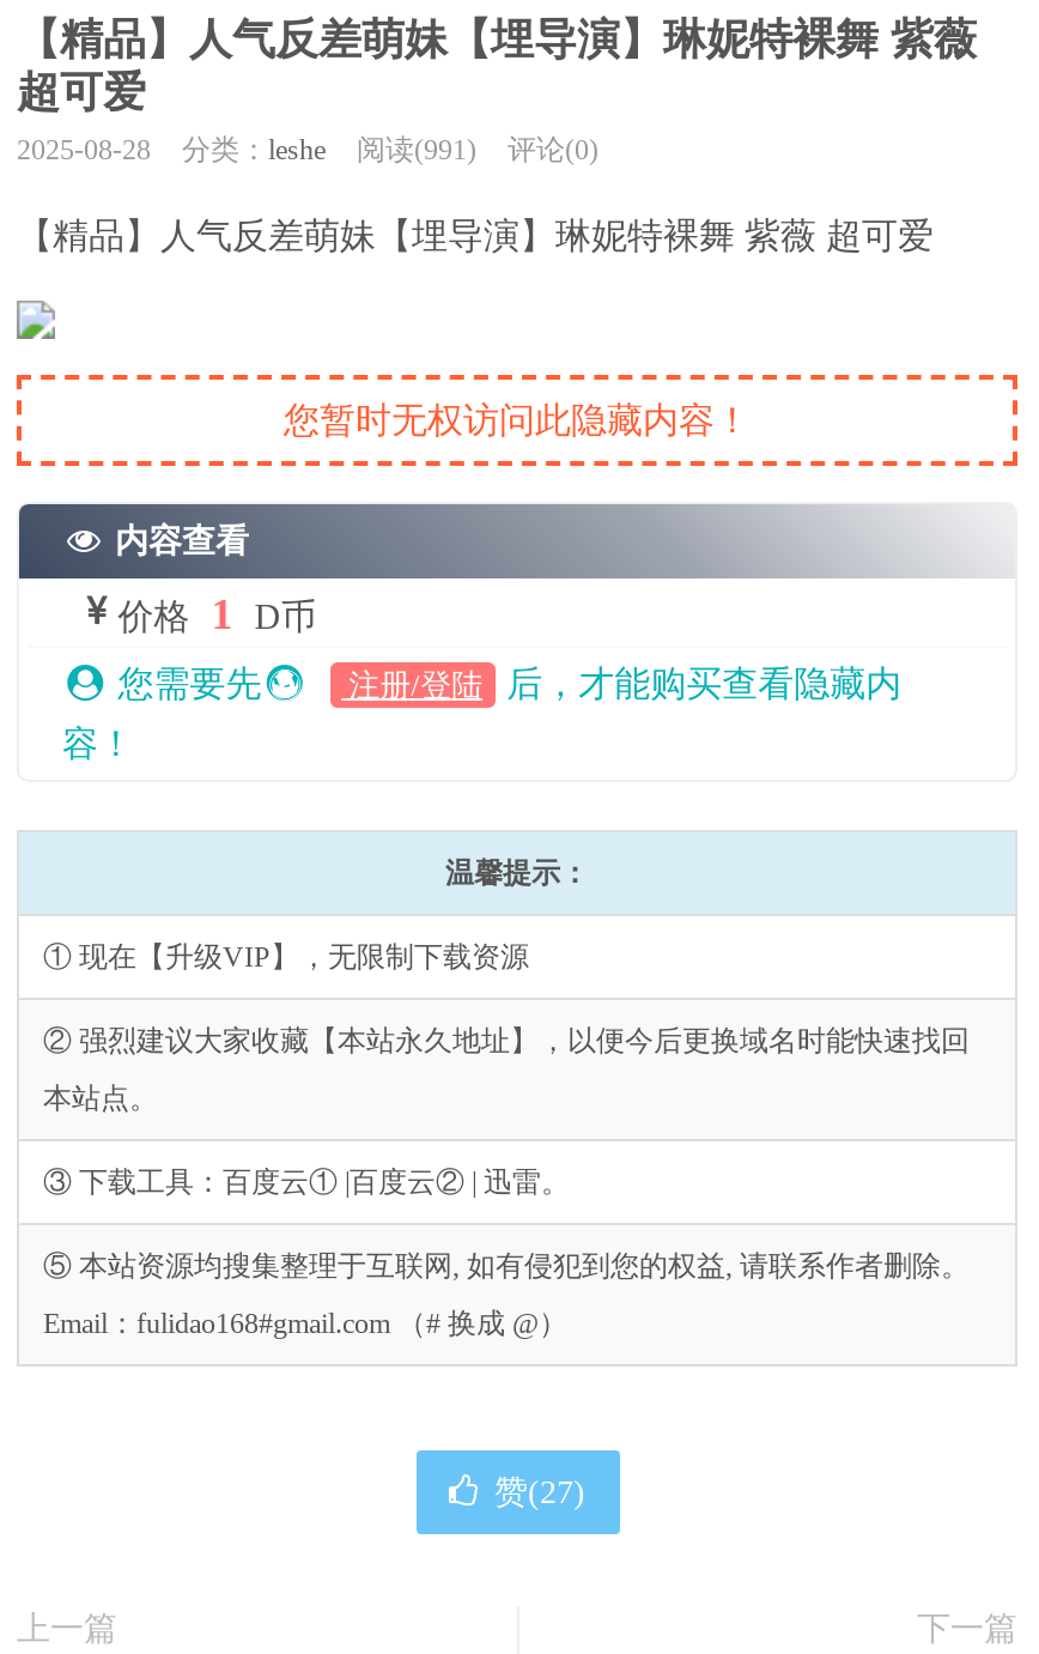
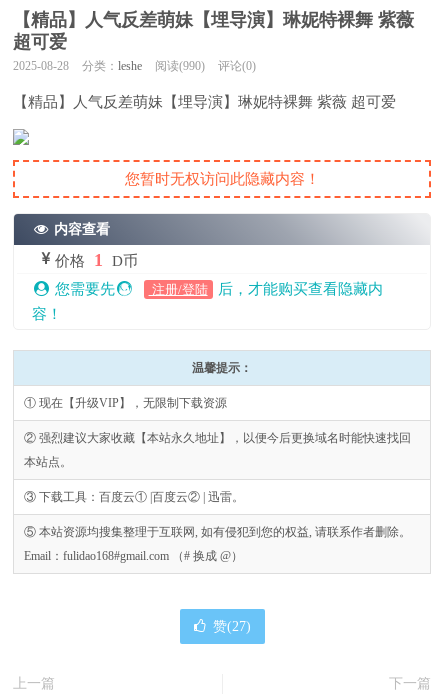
[17,133,599,166] 2025-08-28 分类：leshe 阅读(991) 评论(0) -> [13,59,256,73] 2025-08-28 分类：leshe 阅读(990) 评论(0)

